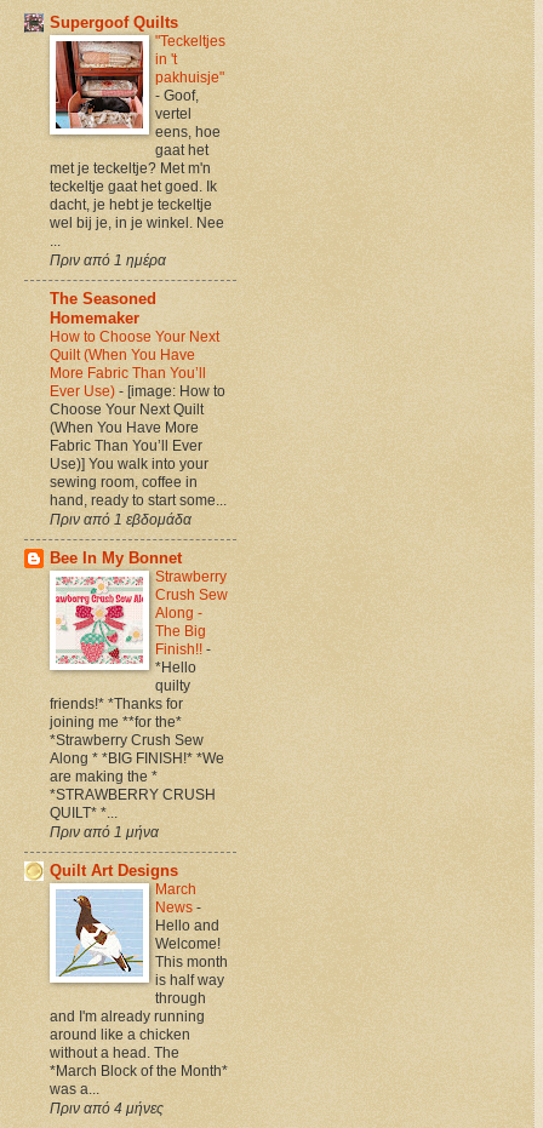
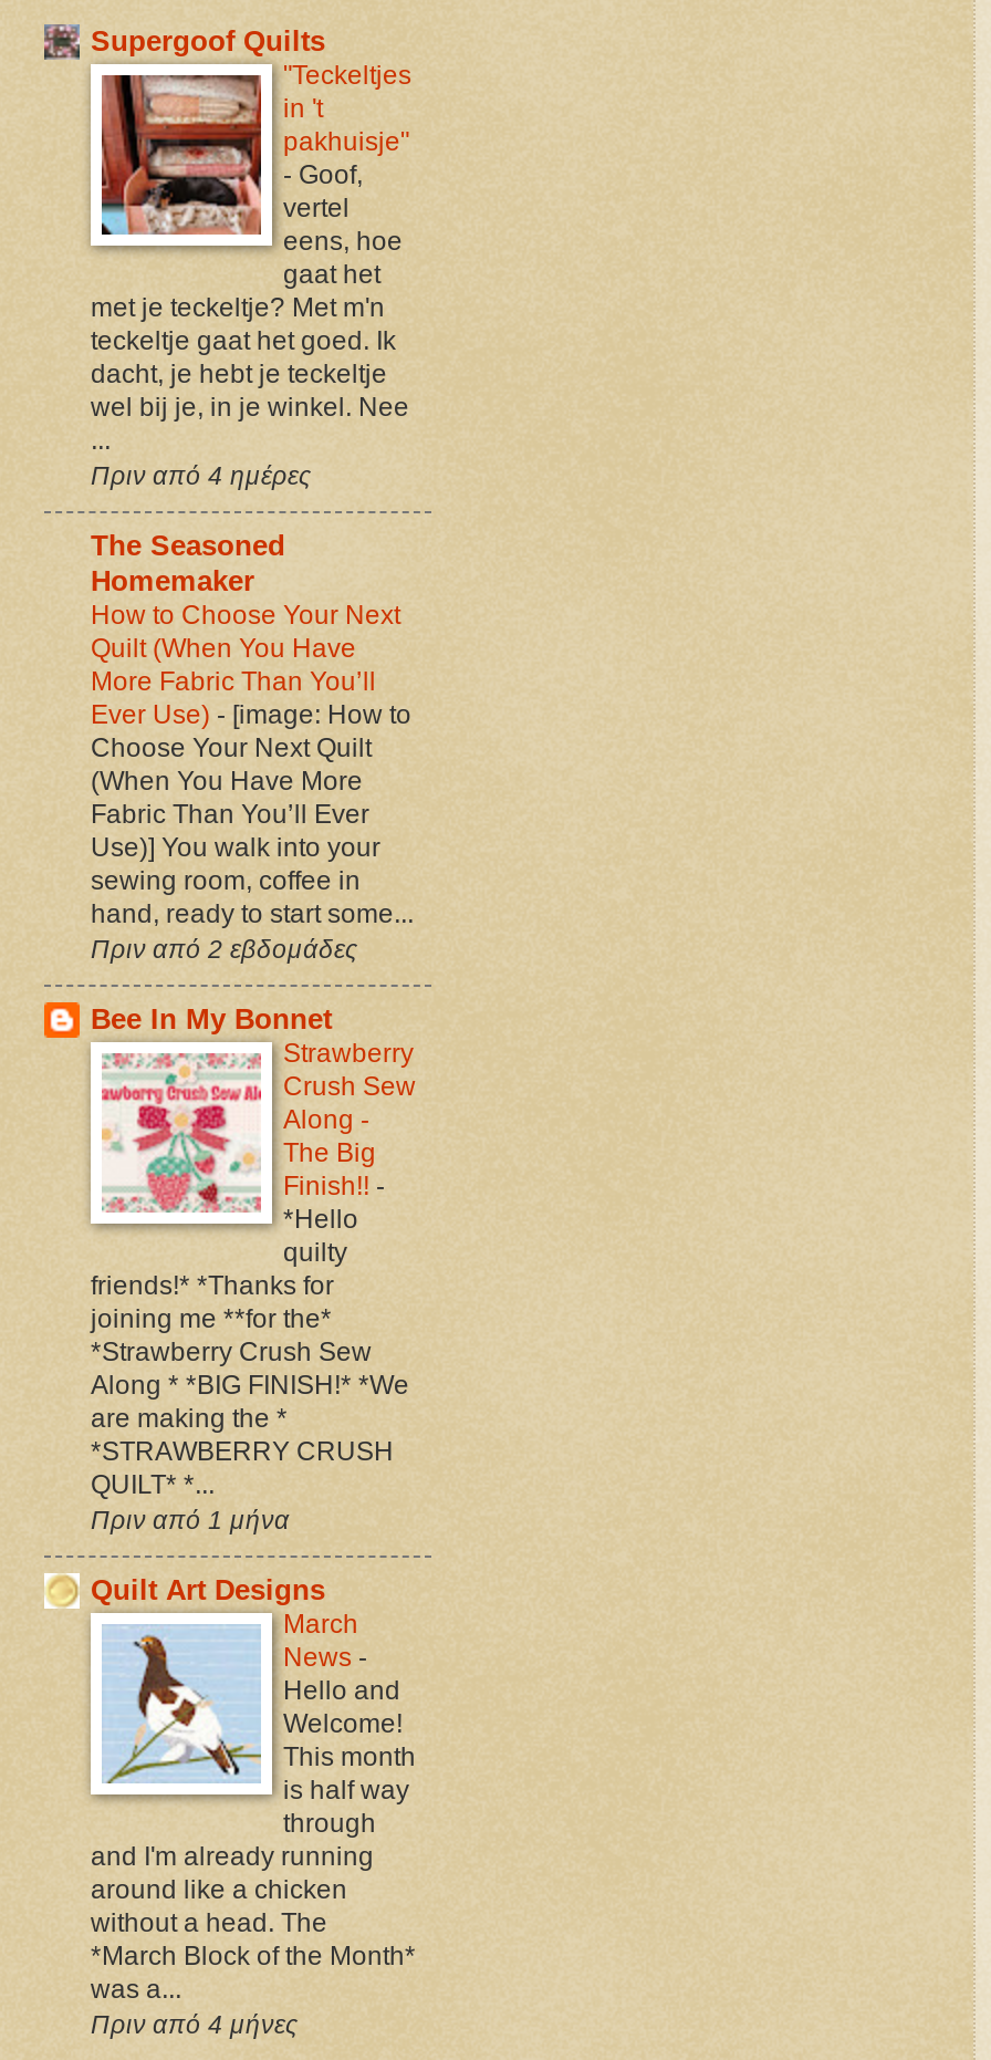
[50,251,166,267] Πριν από 1 ημέρα -> [91,459,312,488] Πριν από 4 ημέρες
[50,511,192,526] Πριν από 1 εβδομάδα -> [91,933,358,961] Πριν από 2 εβδομάδες

